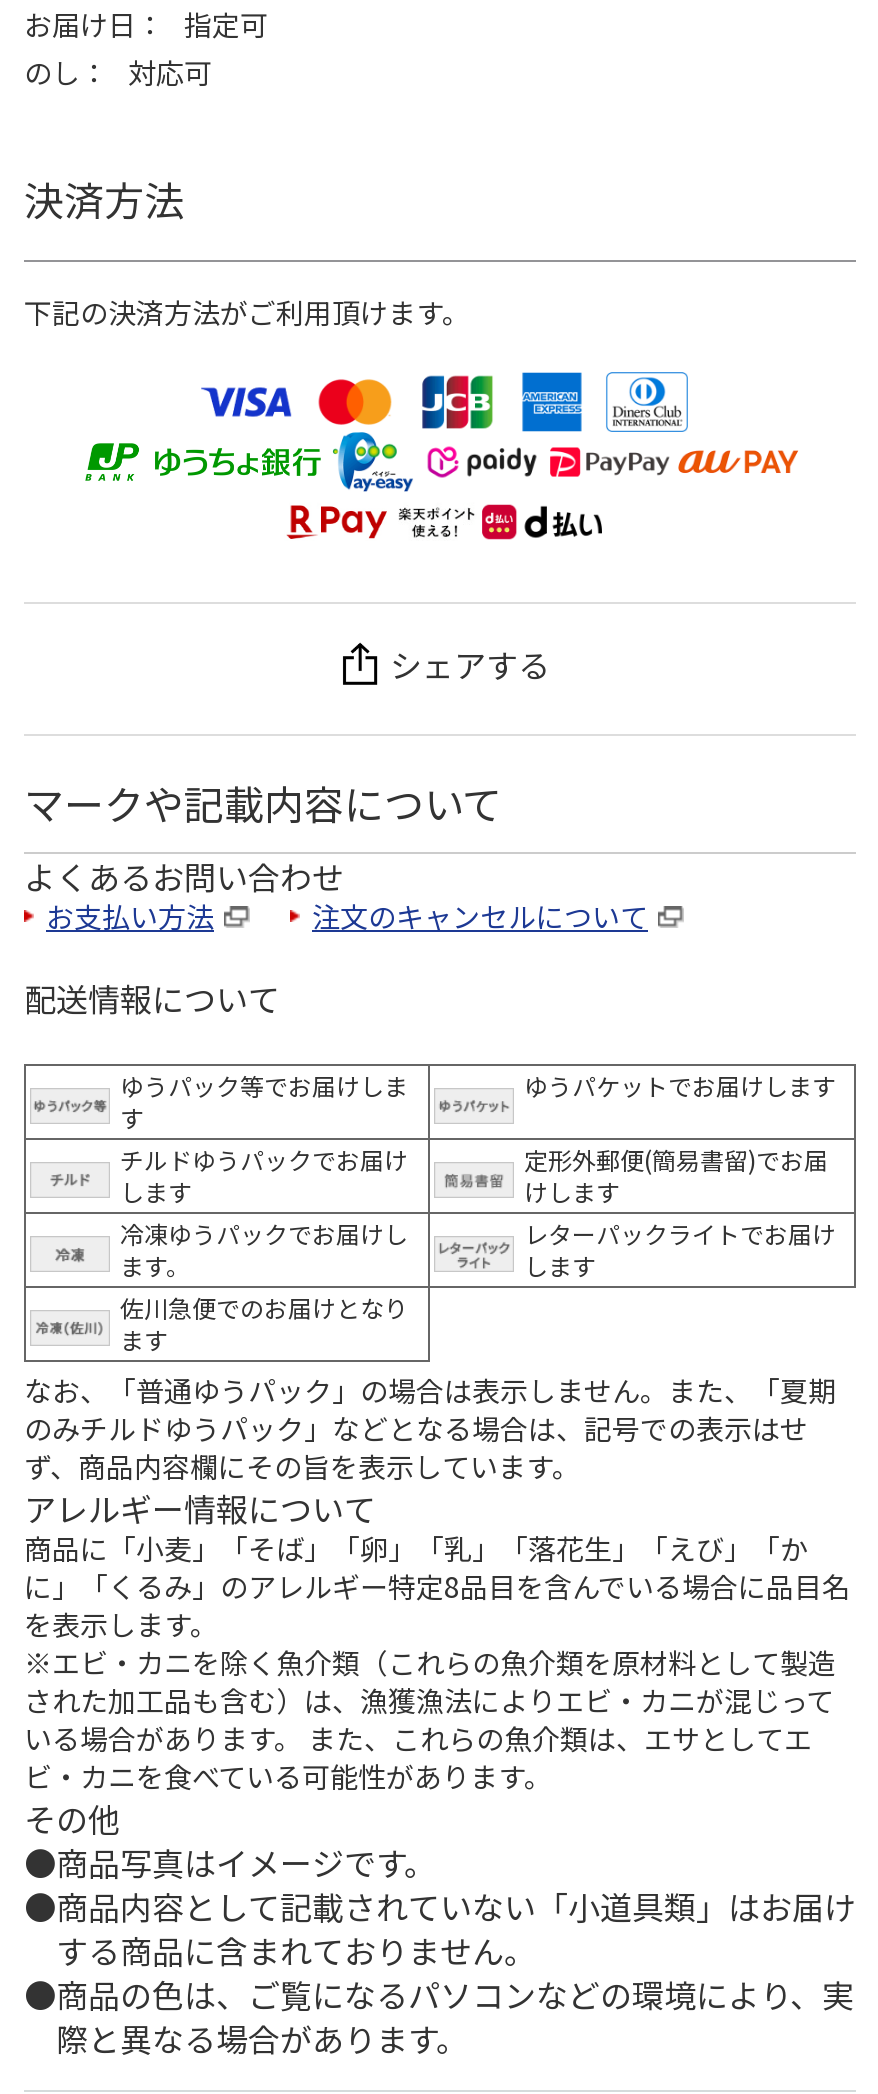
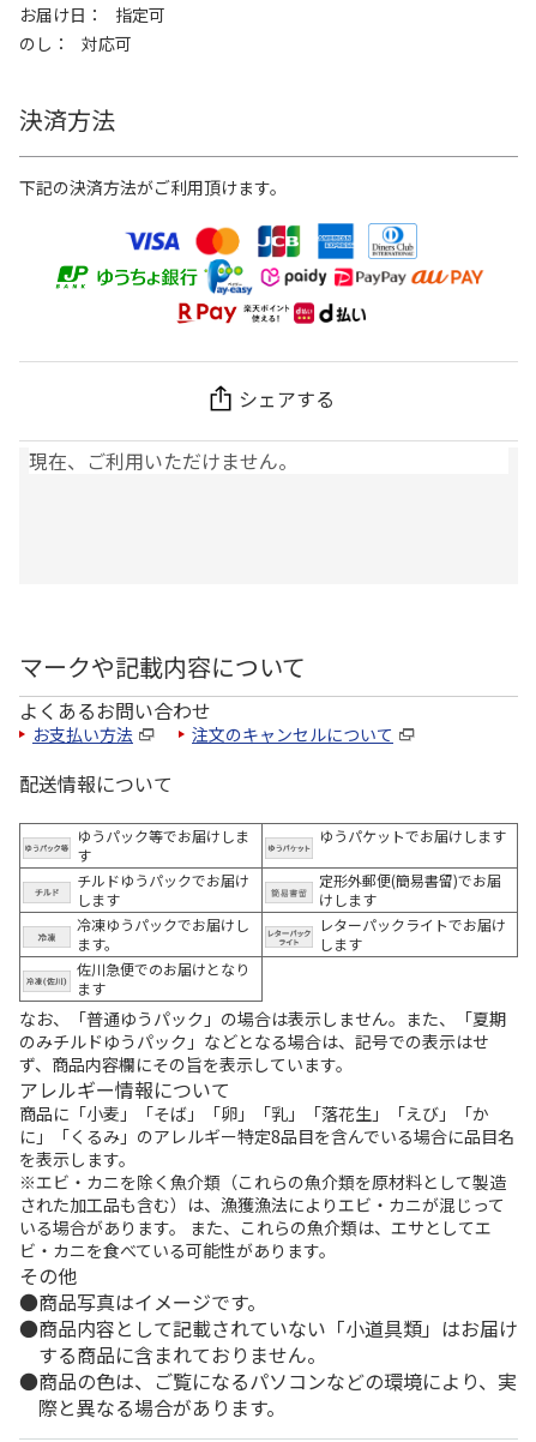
none -> [29,447,298,476] 現在、ご利用いただけません。

